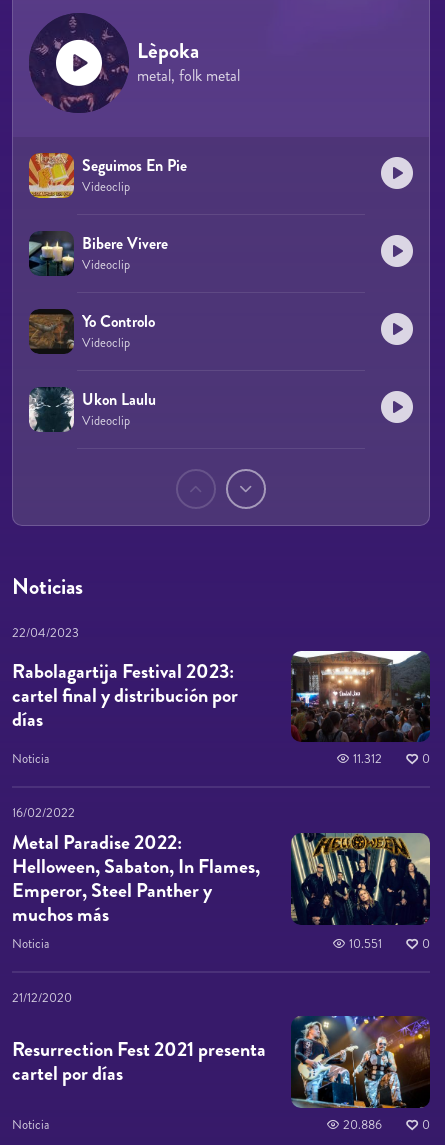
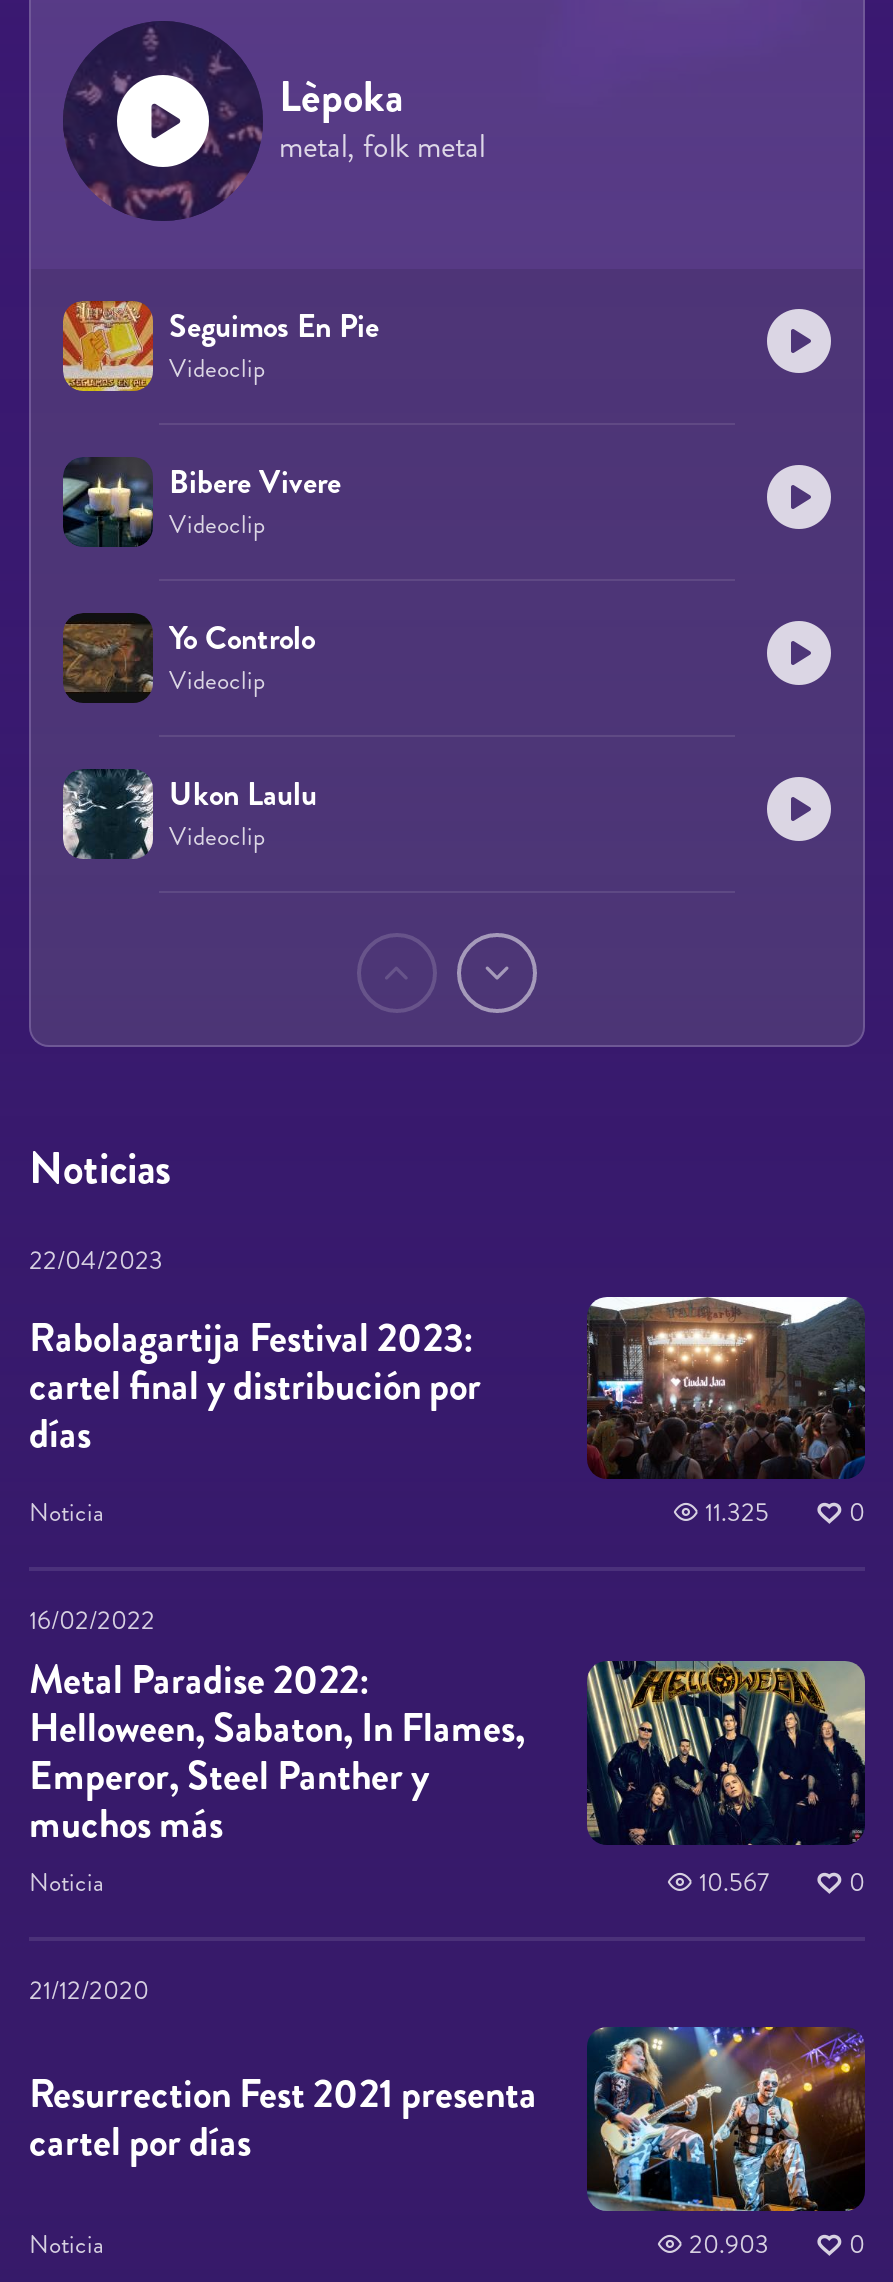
[353,750,382,768] 11.312 -> [705,1496,769,1532] 11.325
[349,935,382,953] 10.551 -> [699,1866,769,1902] 10.567
[343,1116,382,1134] 20.886 -> [689,2228,769,2264] 20.903

